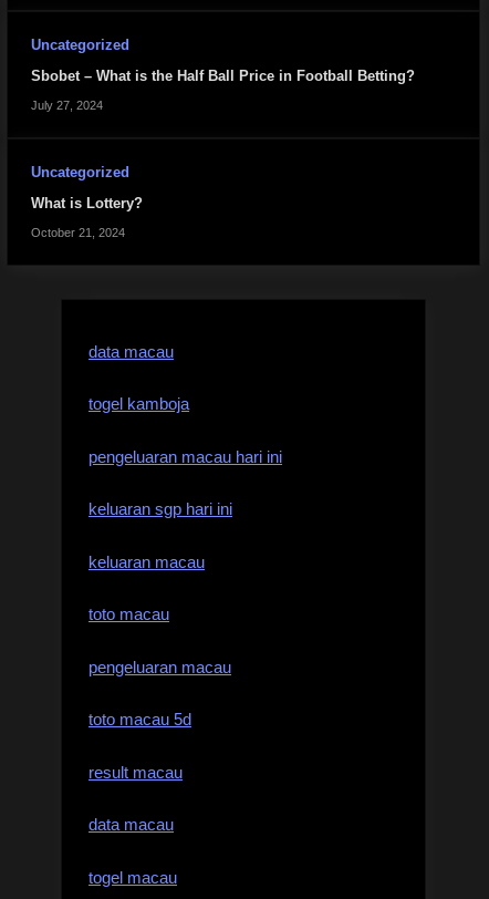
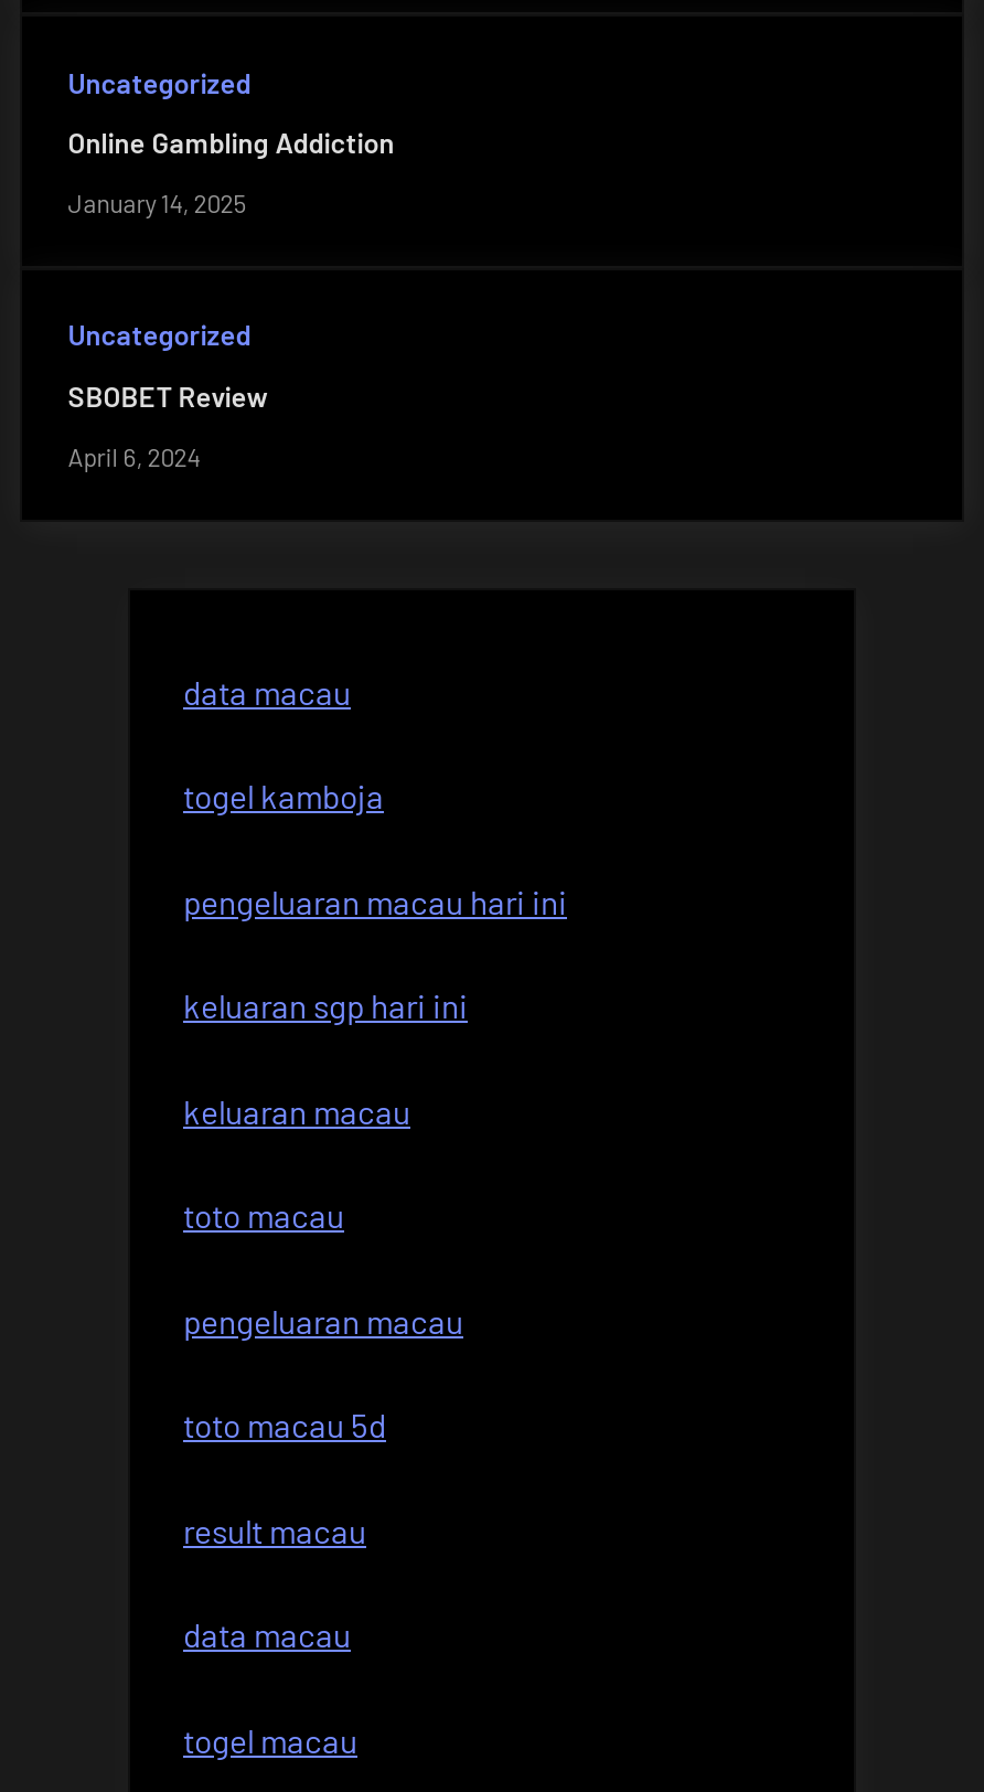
[31,68,415,84] Sbobet – What is the Half Ball Price in Football Betting? -> [68,126,394,161] Online Gambling Addiction
[31,98,103,111] July 27, 2024 -> [68,189,247,218] January 14, 2025
[31,195,142,211] What is Lottery? -> [68,380,269,415] SBOBET Review
[31,225,125,239] October 21, 2024 -> [68,443,200,471] April 6, 2024

